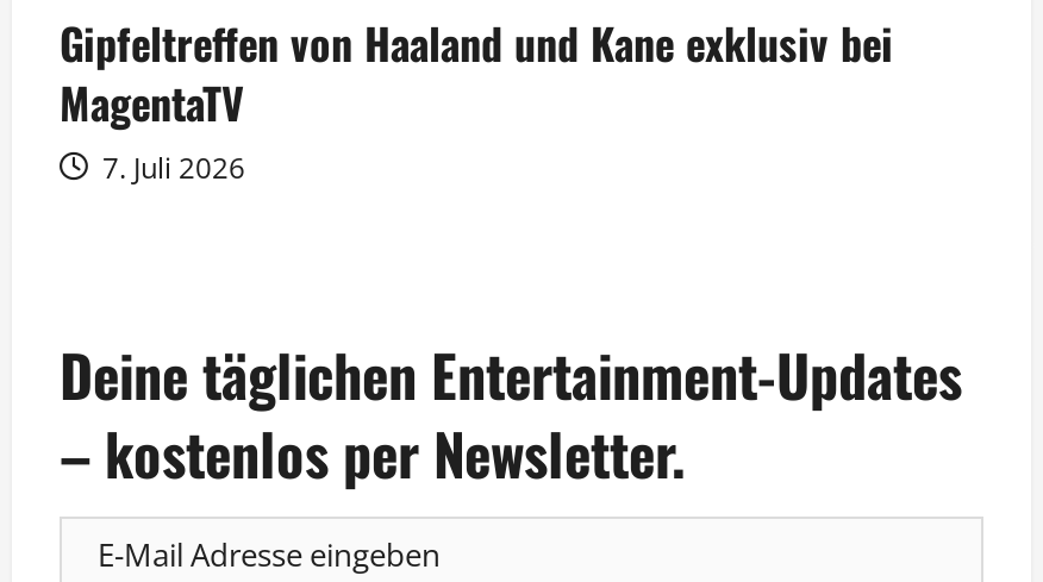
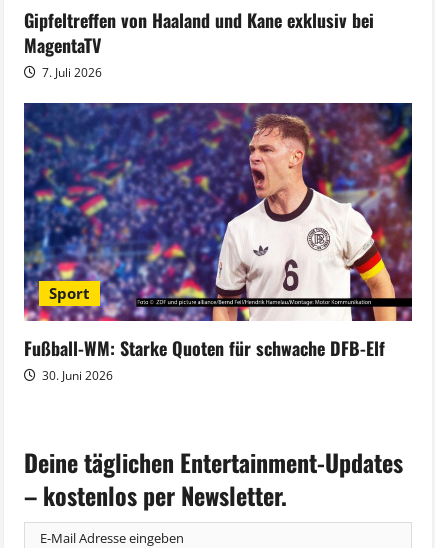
none -> [23,102,413,384] [image] | Sport | Fußball-WM: Starke Quoten für schwache DFB-Elf | 30. Juni 2026

